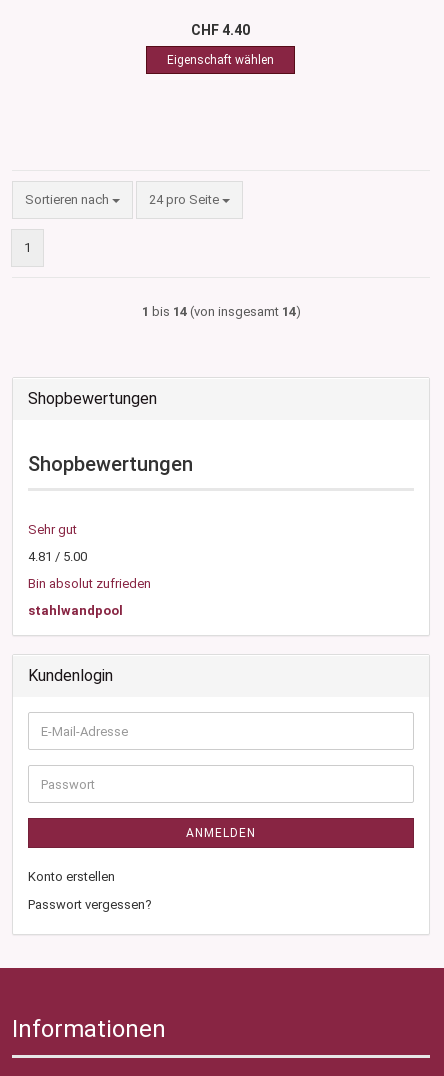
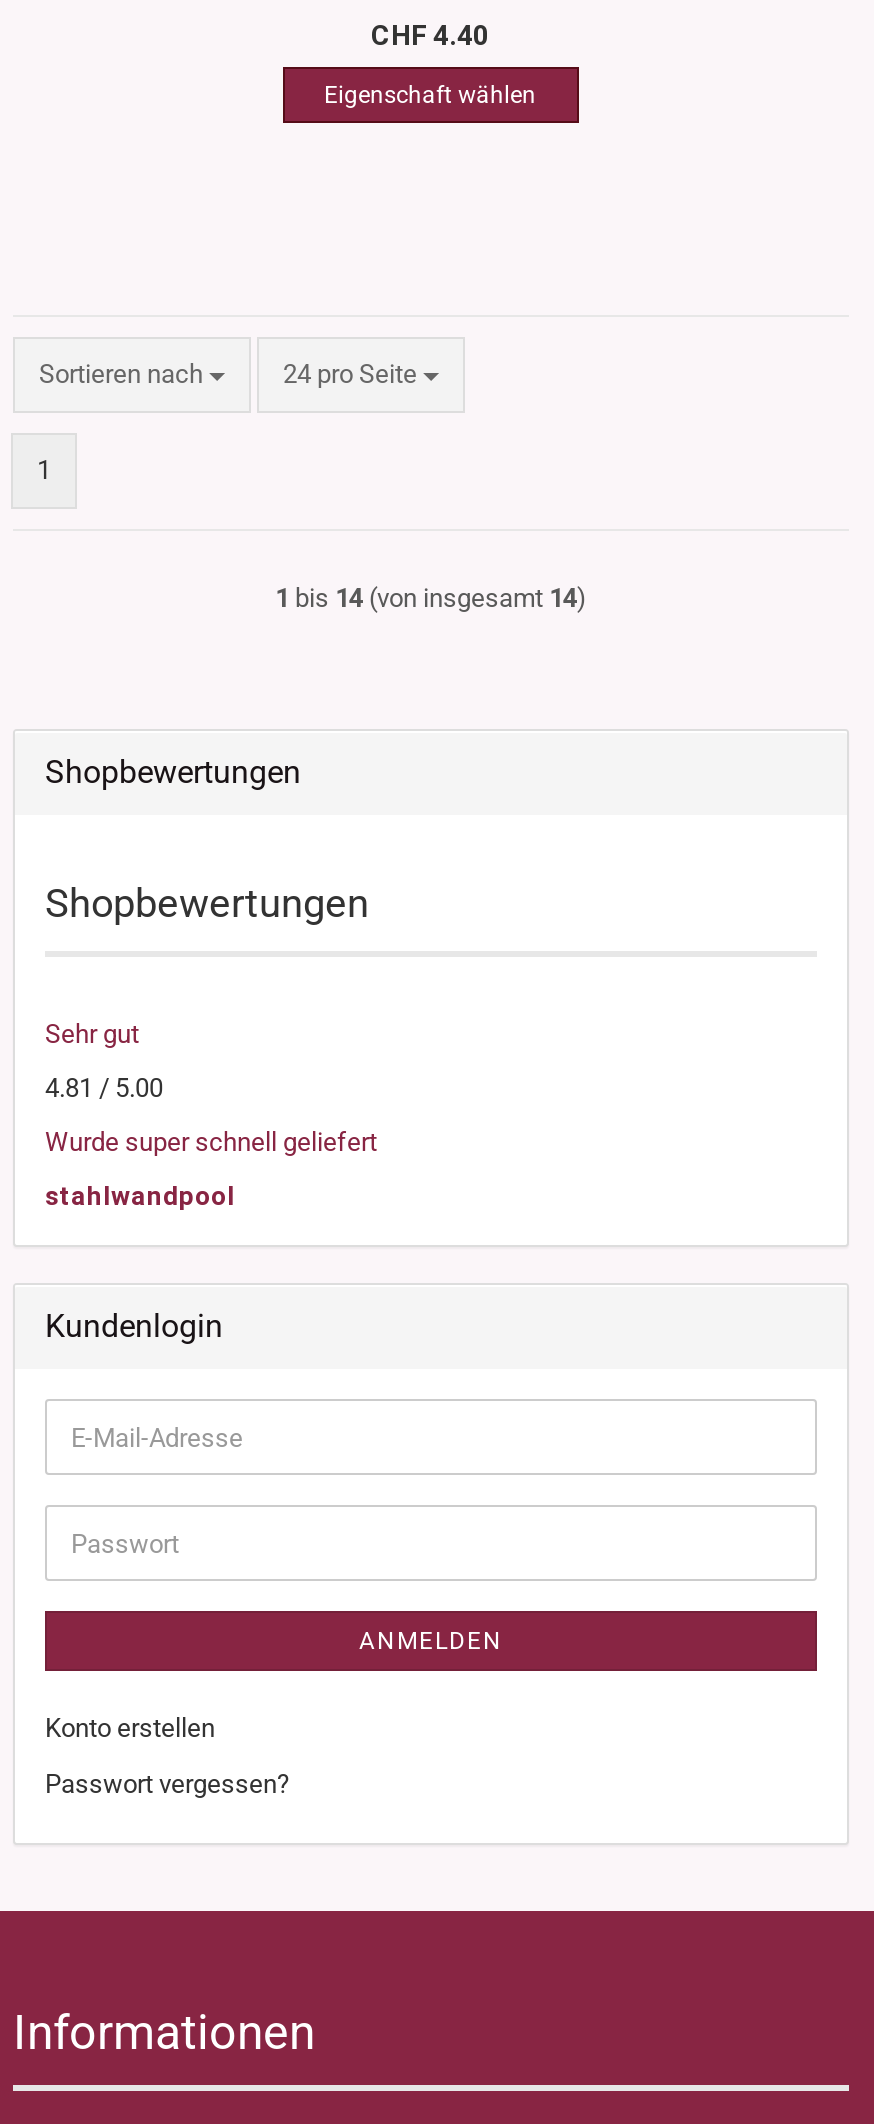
[28,576,151,591] Bin absolut zufrieden -> [45,1127,377,1157] Wurde super schnell geliefert

